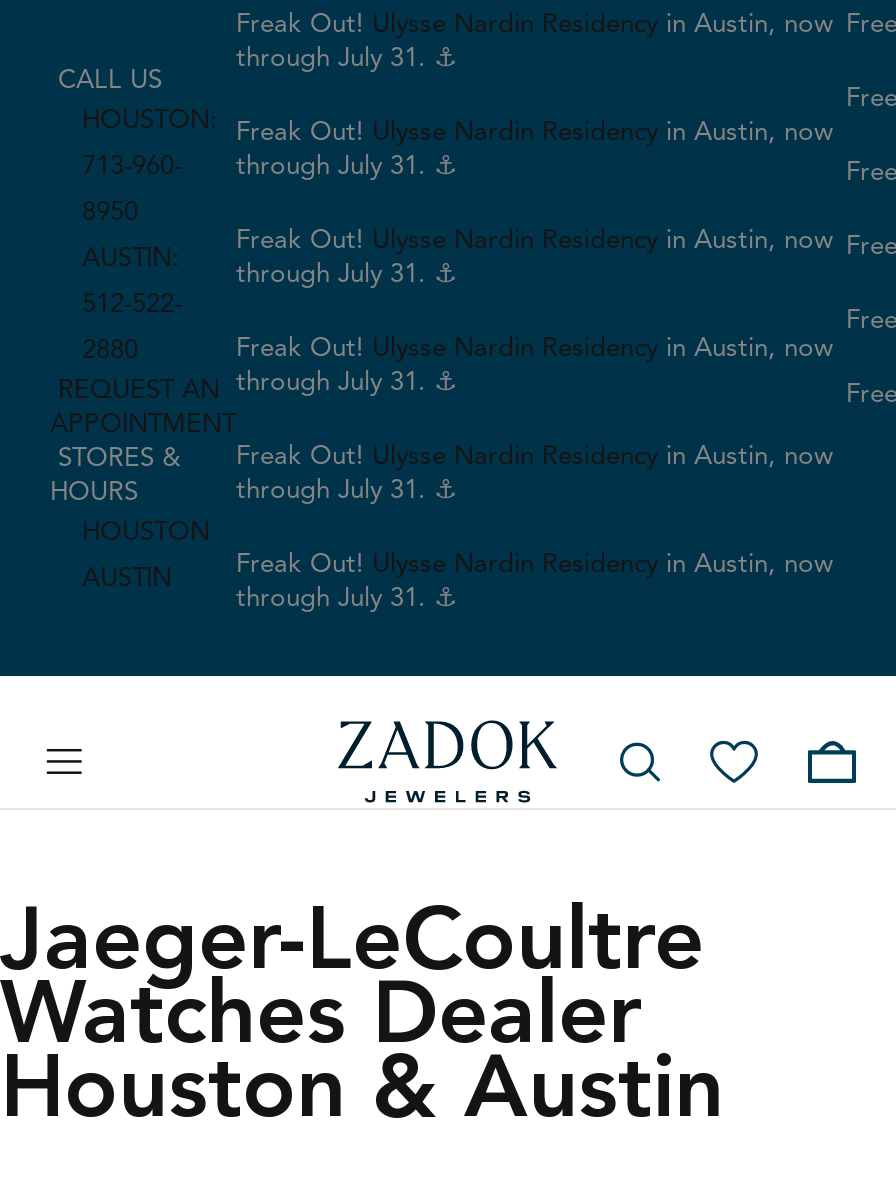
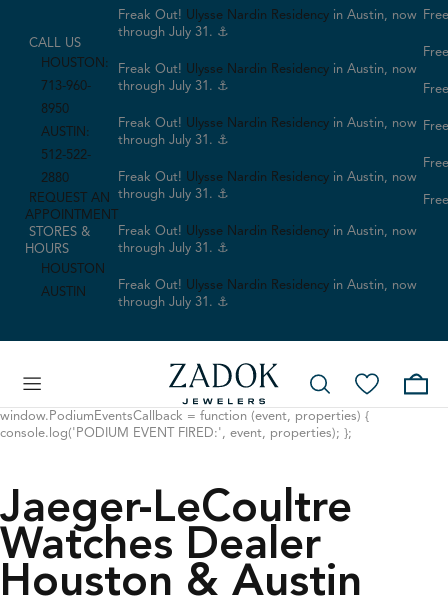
none -> [0,410,369,440] window.PodiumEventsCallback = function (event, properties) { | console.log('PODIUM EVENT FIRED:', event, properties); };

